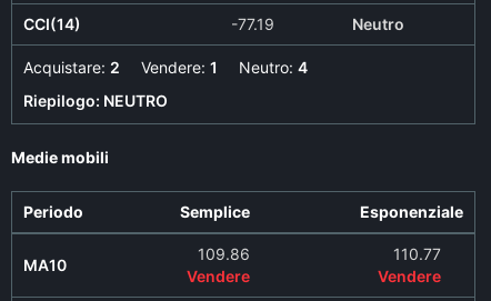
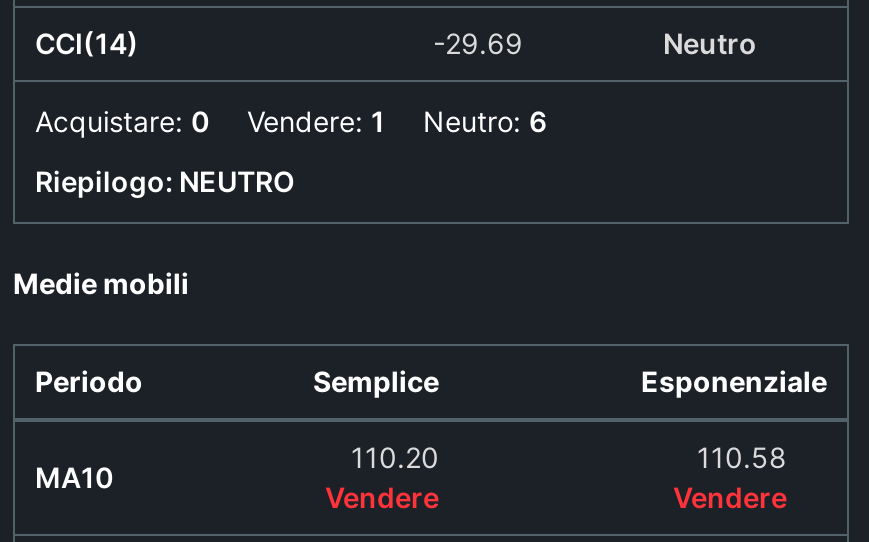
[231,14,274,33] -77.19 -> [433,25,523,59] -29.69
[23,57,120,76] Acquistare: 2 -> [35,103,209,137] Acquistare: 0
[239,57,308,76] Neutro: 4 -> [423,103,547,137] Neutro: 6
[198,244,250,263] 109.86 -> [351,439,439,473] 110.20
[393,244,441,263] 110.77 -> [697,439,787,473] 110.58

